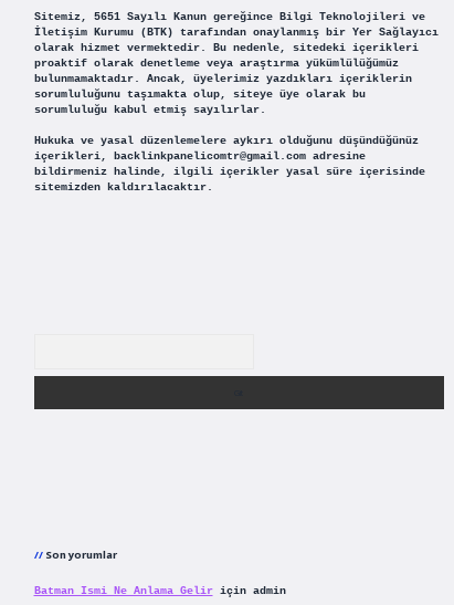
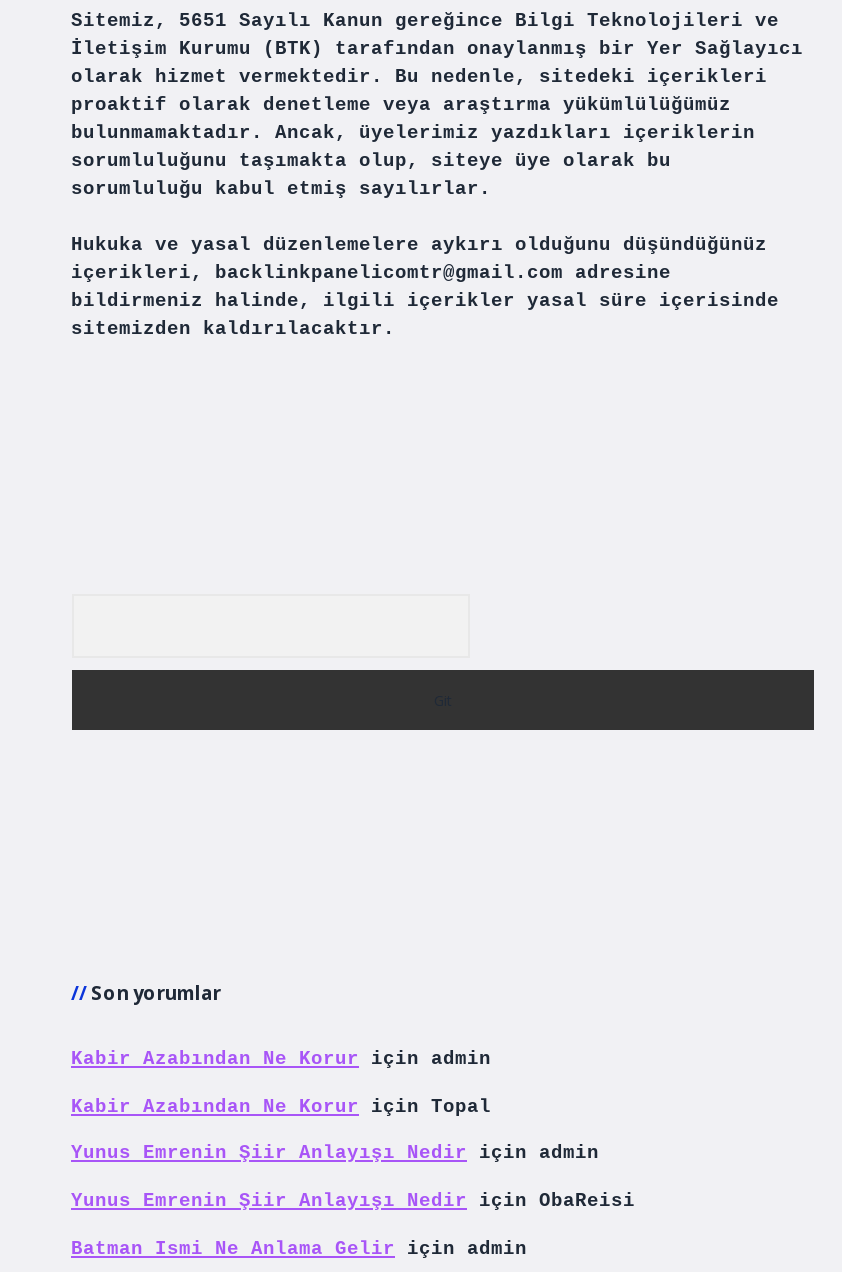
none -> [71,1048,635,1212] Kabir Azabından Ne Korur için admin | Kabir Azabından Ne Korur için Topal | Yunus Emrenin Şiir Anlayışı Nedir için admin | Yunus Emrenin Şiir Anlayışı Nedir için ObaReisi

